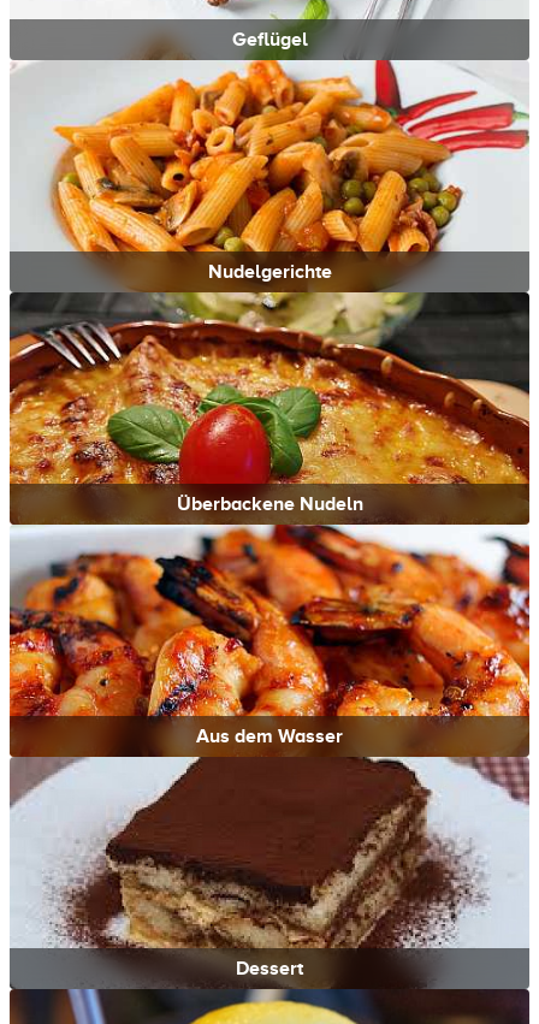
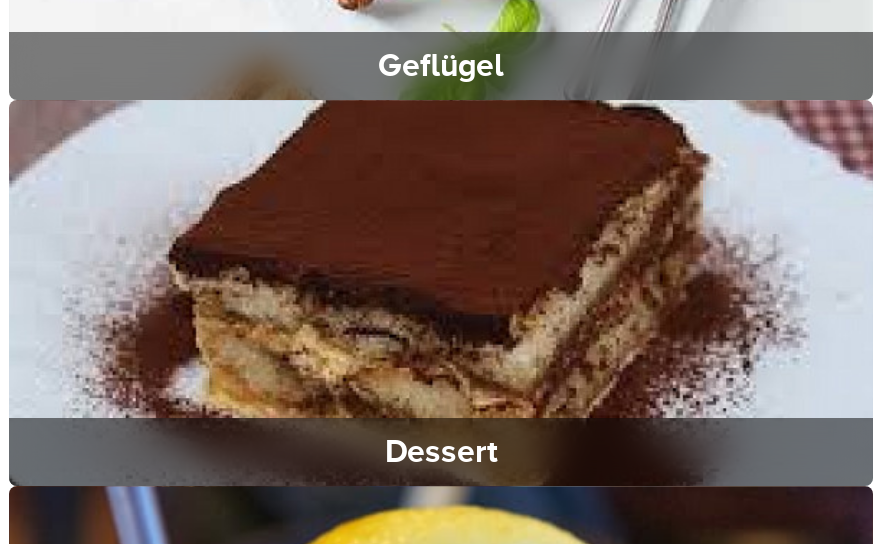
[8,59,531,758] [image] | Nudelgerichte -> none
[176,494,363,515] Überbackene Nudeln -> none
[196,726,343,748] Aus dem Wasser -> none

